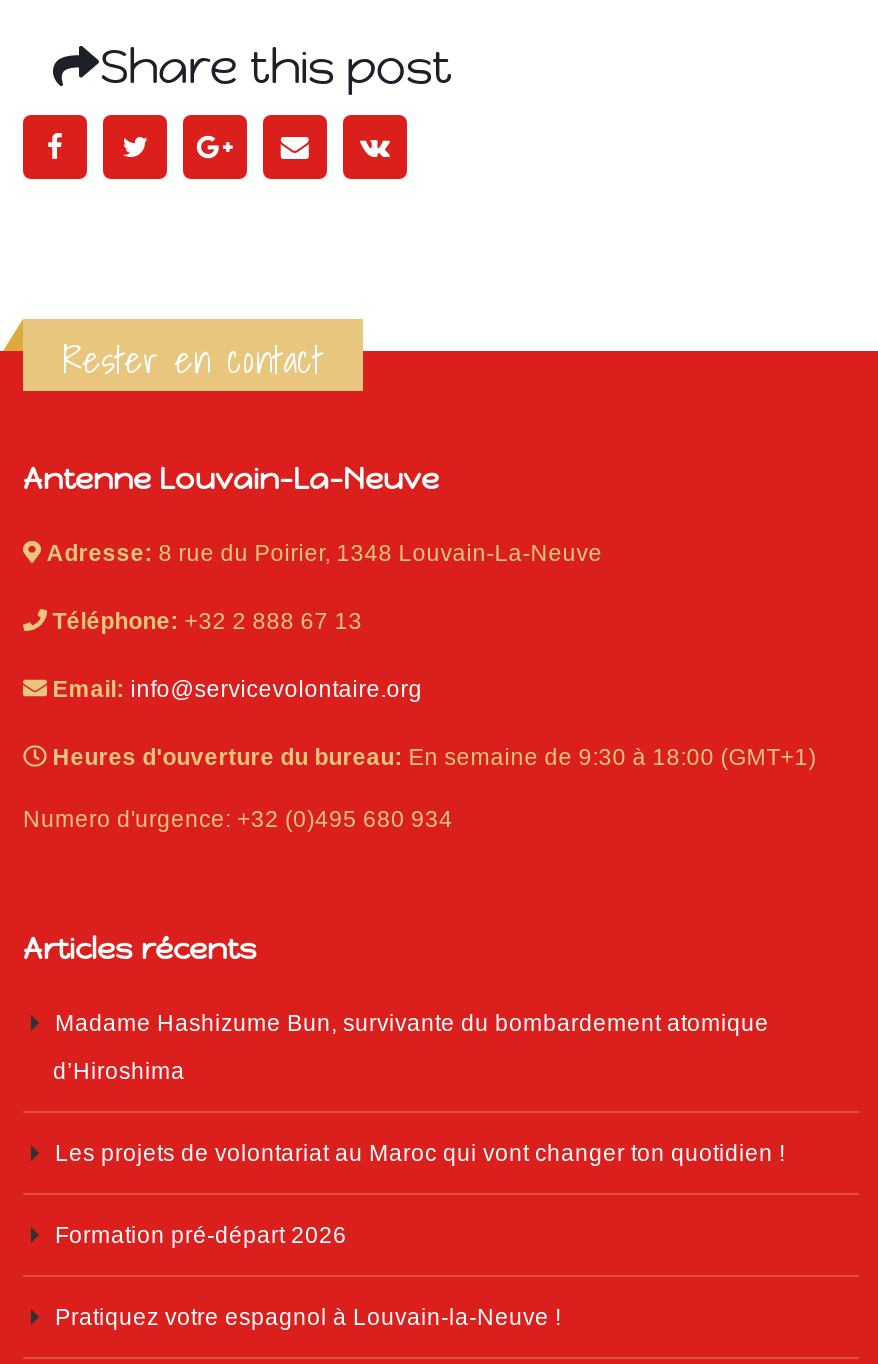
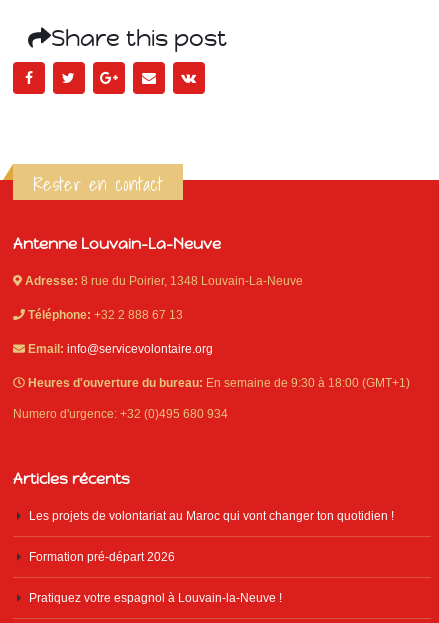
[53,1009,769,1083] Madame Hashizume Bun, survivante du bombardement atomique | d’Hiroshima -> none

